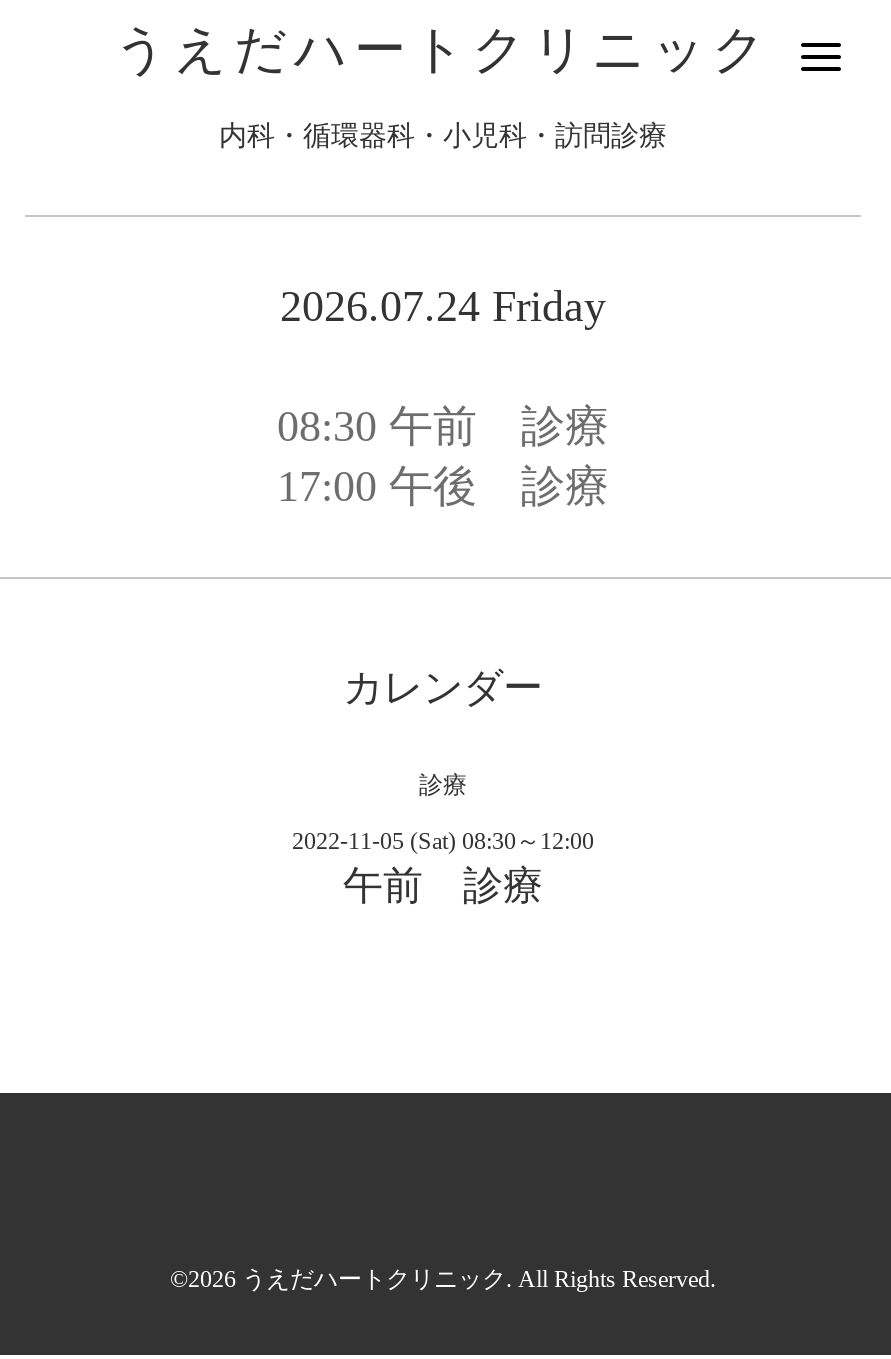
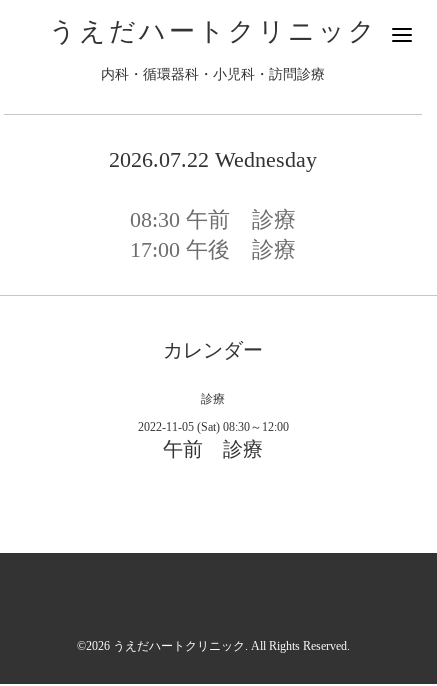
[280,281,606,331] 2026.07.24 Friday -> [109,147,317,172] 2026.07.22 Wednesday

